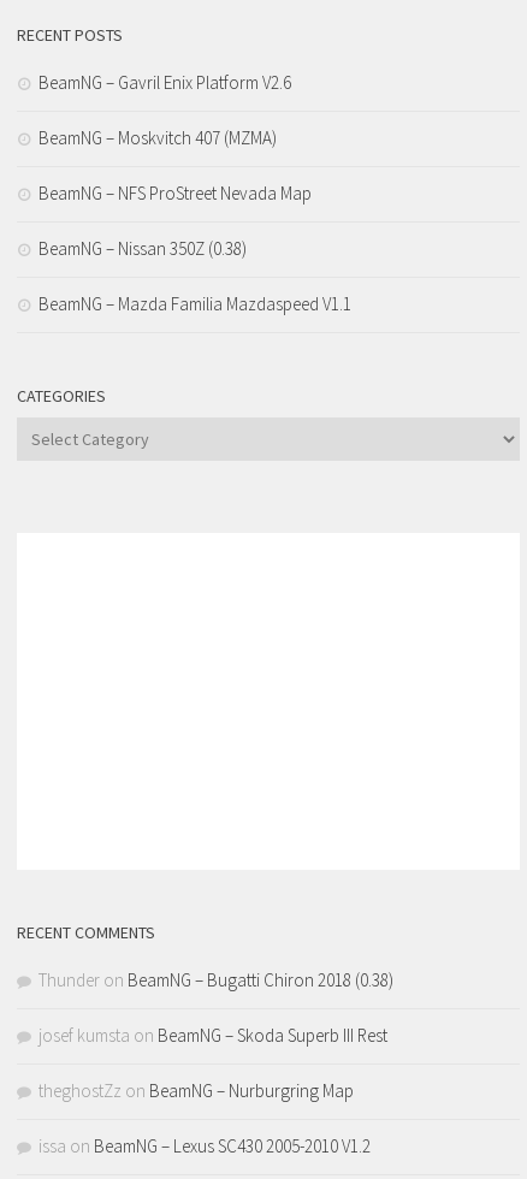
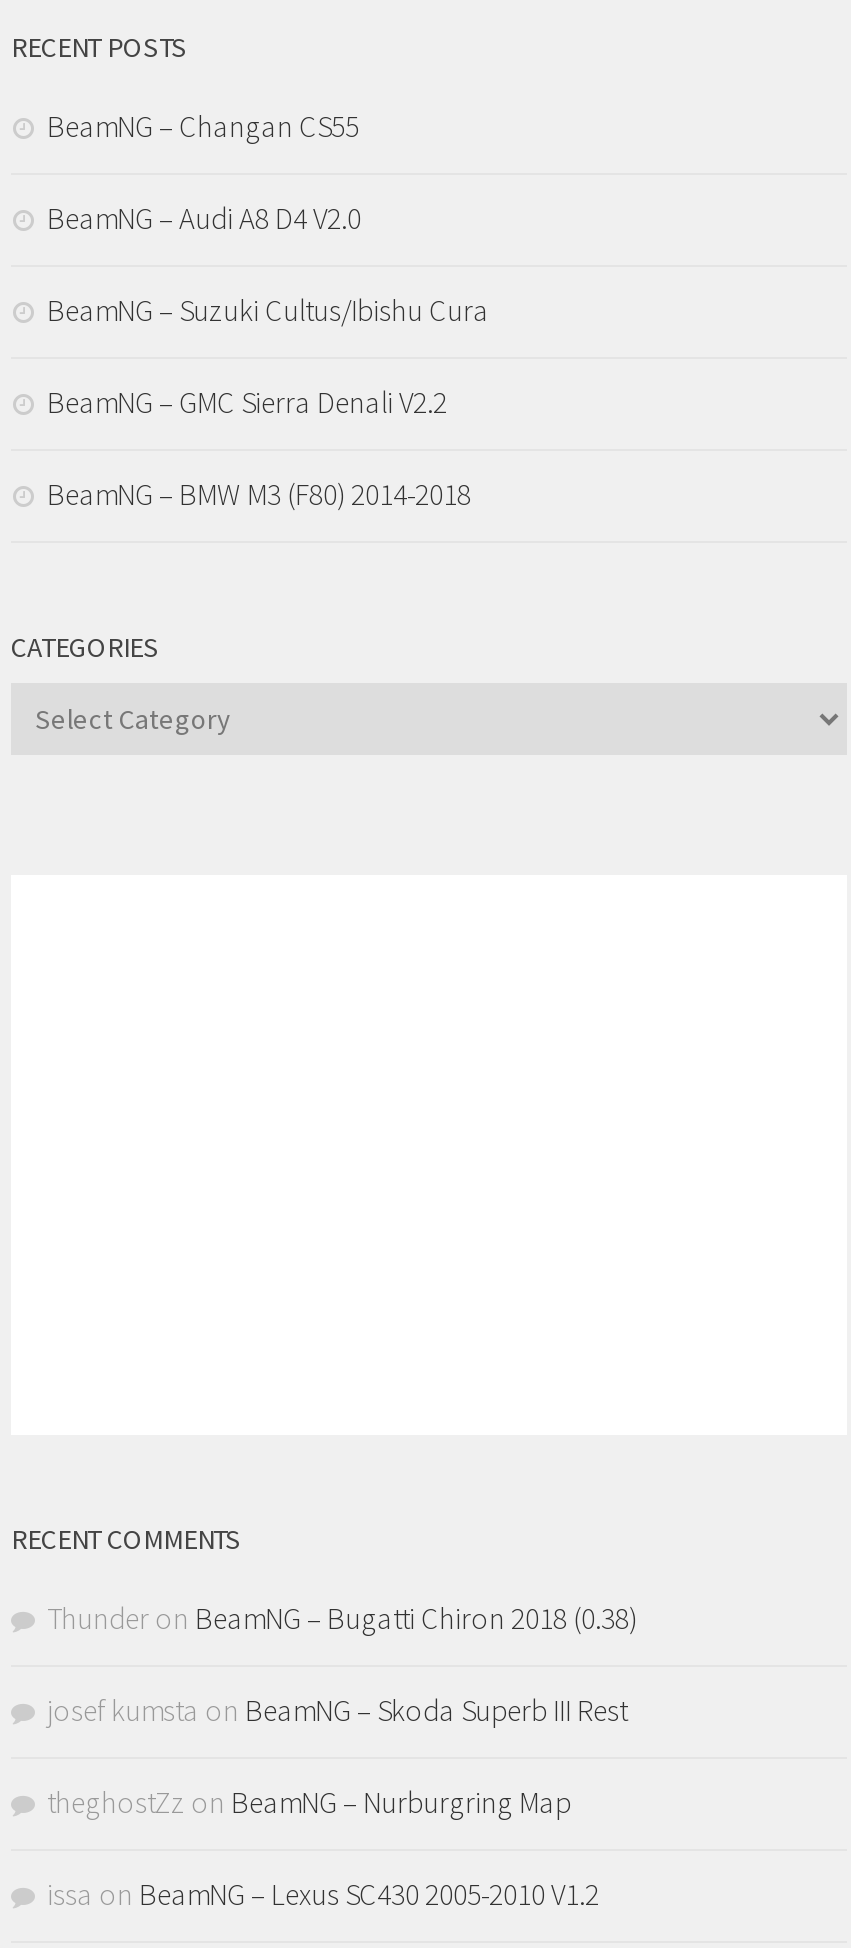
[39,71,291,94] BeamNG – Gavril Enix Platform V2.6 -> [47,107,359,145] BeamNG – Changan CS55
[39,126,277,149] BeamNG – Moskvitch 407 (MZMA) -> [47,199,361,237] BeamNG – Audi A8 D4 V2.0
[39,182,312,205] BeamNG – NFS ProStreet Nevada Map -> [47,291,489,329] BeamNG – Suzuki Cultus/Ibishu Cura
[39,237,247,260] BeamNG – Nissan 350Z (0.38) -> [47,383,447,421] BeamNG – GMC Sierra Denali V2.2
[39,292,351,315] BeamNG – Mazda Familia Mazdaspeed V1.1 -> [47,475,471,513] BeamNG – BMW M3 (F80) 2014-2018

